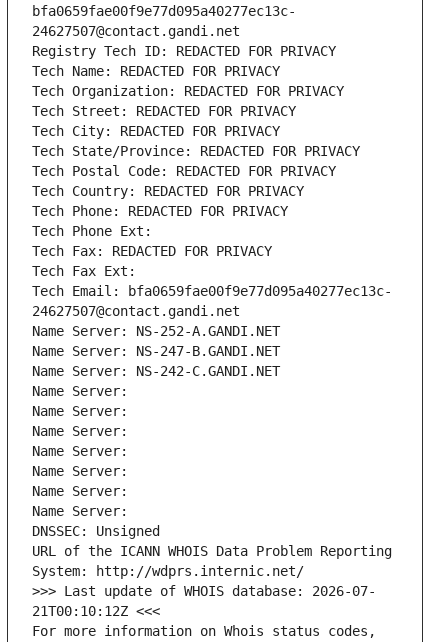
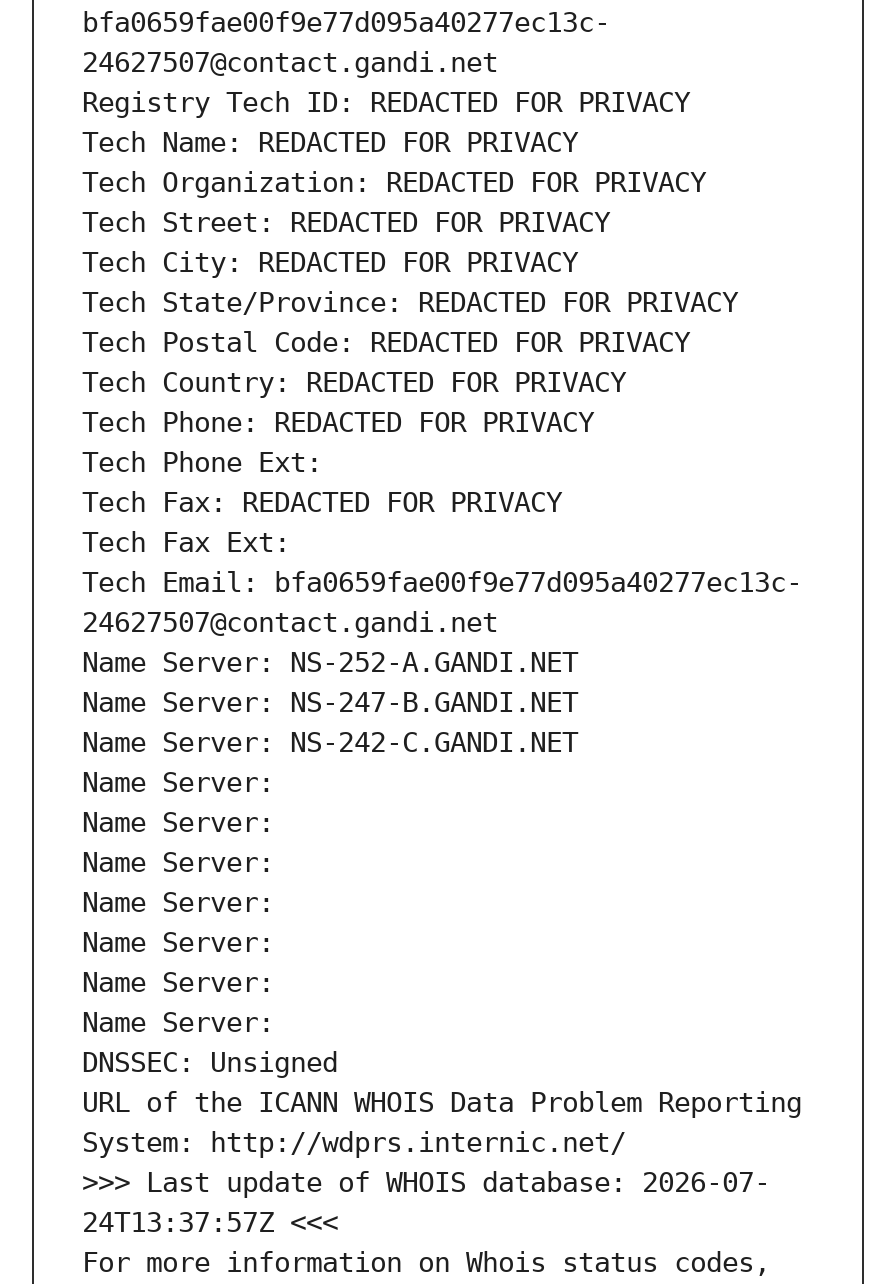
[32,603,160,619] 21T00:10:12Z <<< -> [82,1207,338,1239] 24T13:37:57Z <<<

